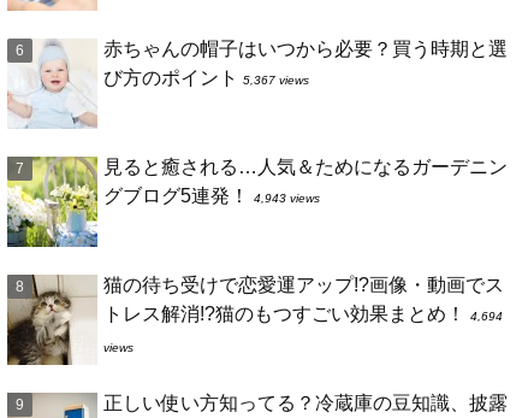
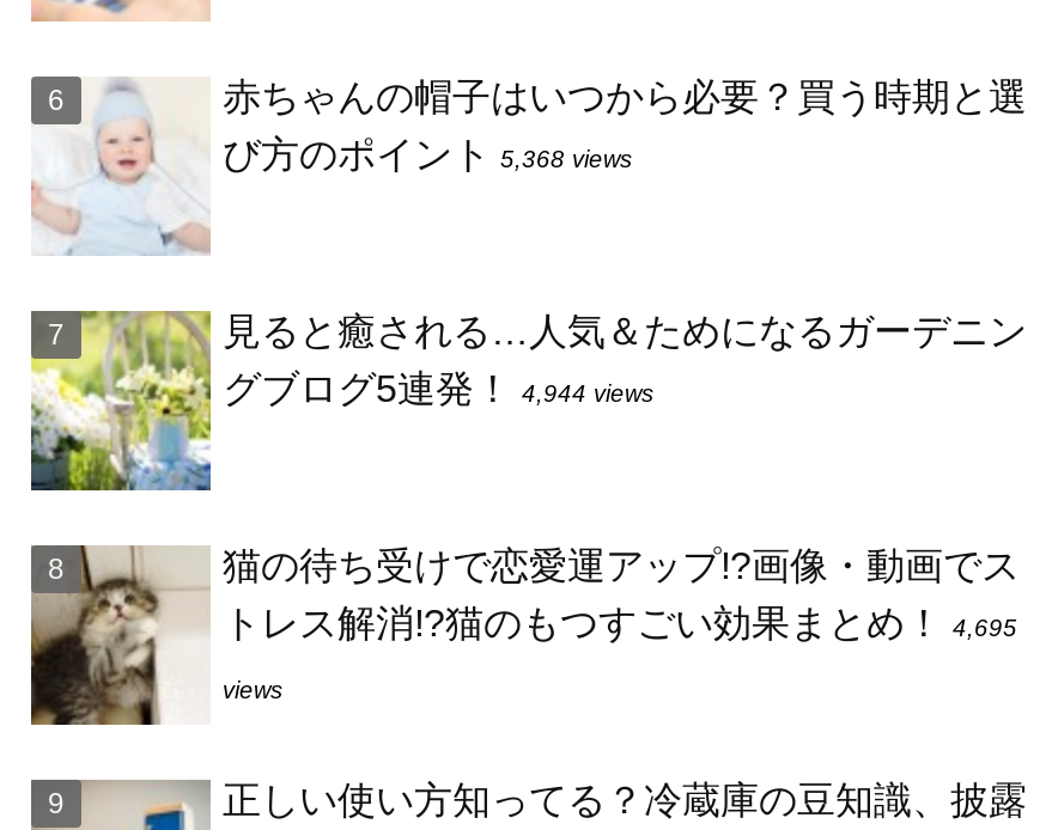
[103,67,309,88] び方のポイント 5,367 views -> [223,134,632,174] び方のポイント 5,368 views
[103,185,320,206] グブログ5連発！ 4,943 views -> [223,368,653,409] グブログ5連発！ 4,944 views
[103,303,503,324] トレス解消!?猫のもつすごい効果まとめ！ 4,694 -> [223,603,1017,643] トレス解消!?猫のもつすごい効果まとめ！ 4,695

